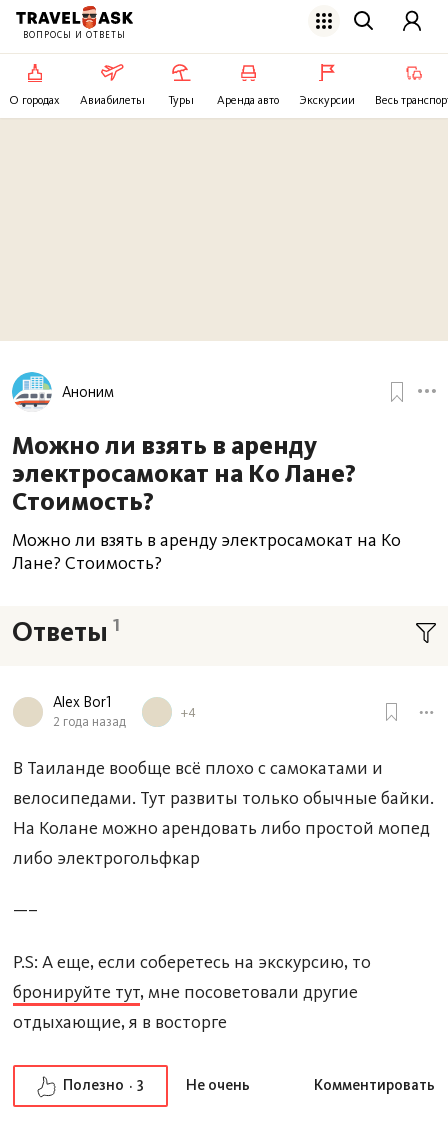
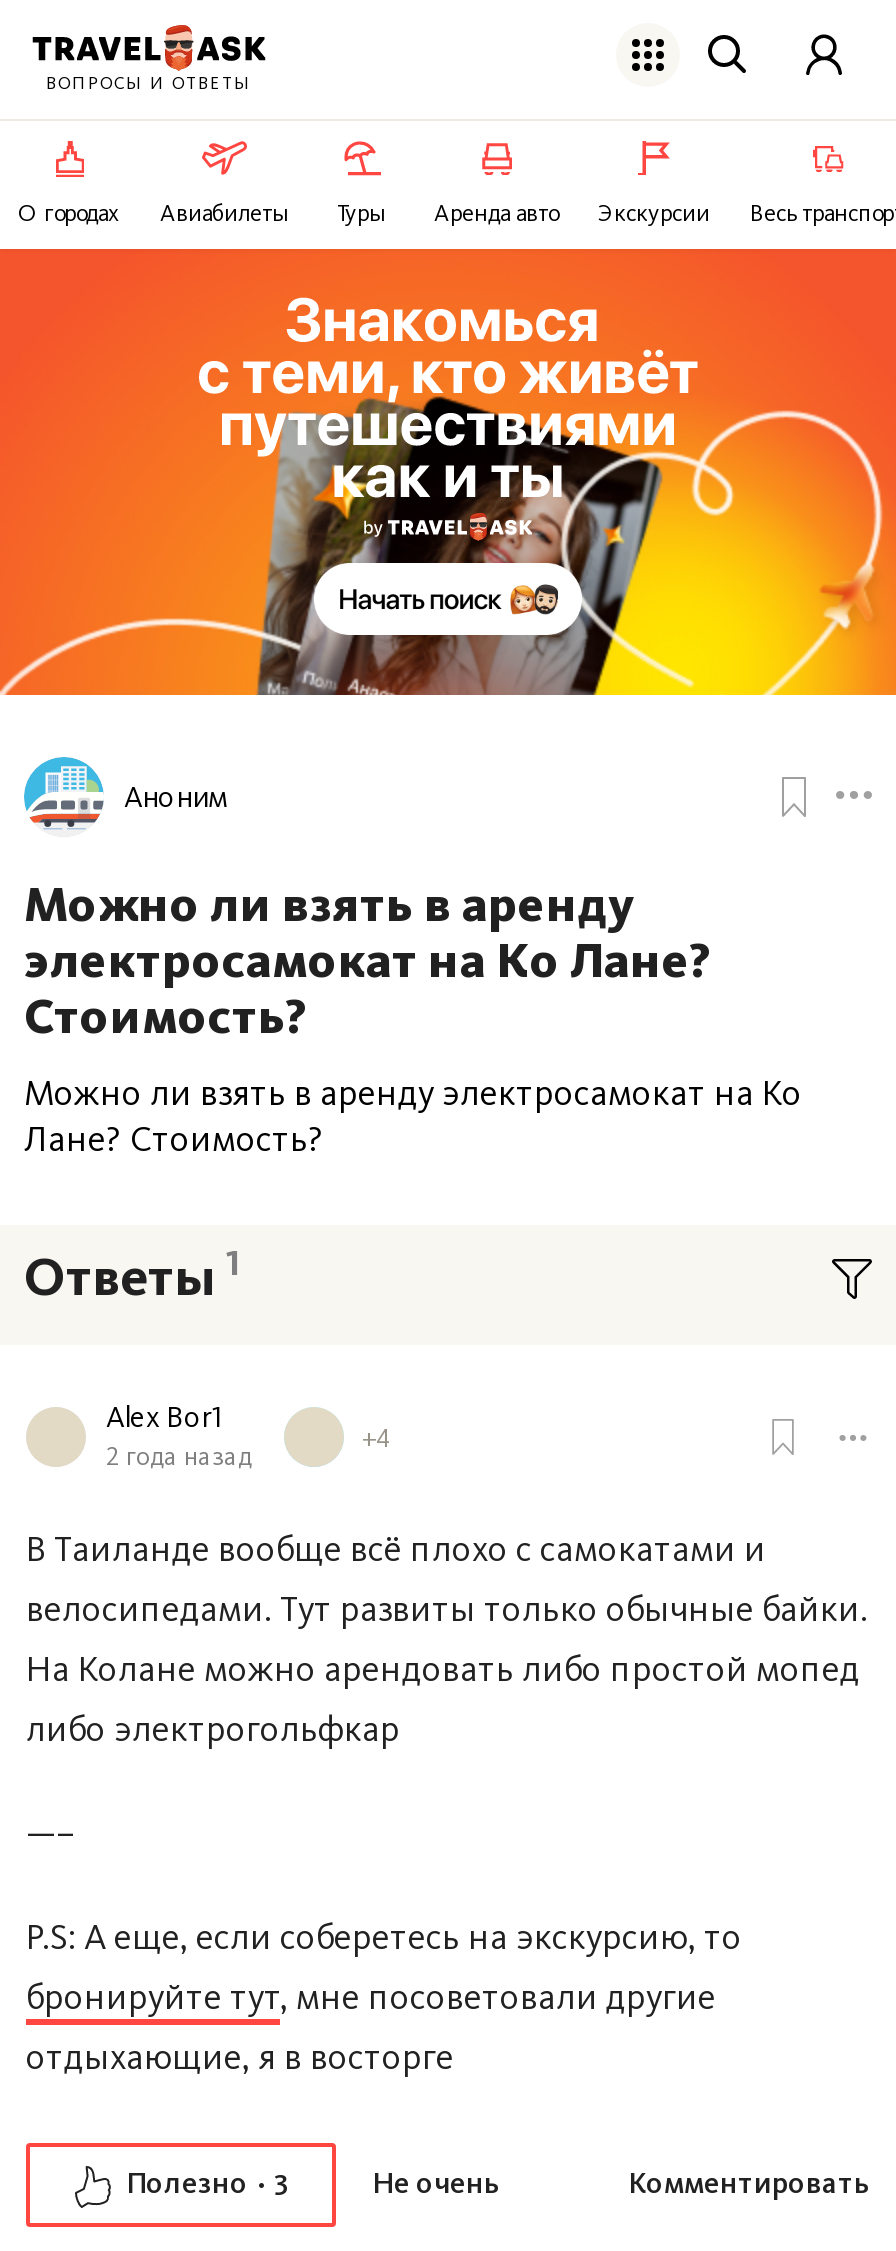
none -> [6,247,890,697] [image]

